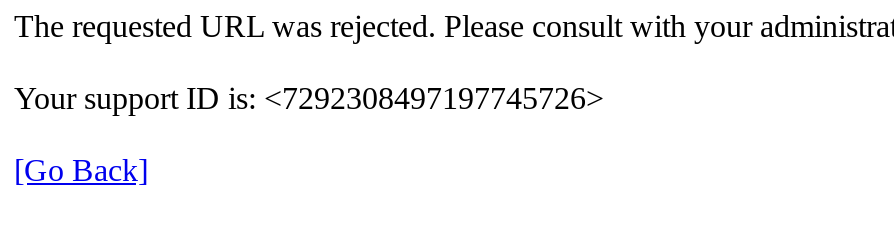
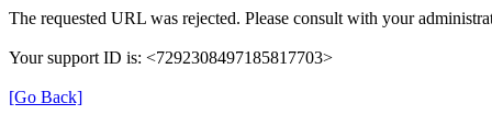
[14,81,604,115] Your support ID is: <7292308497197745726> -> [9,48,333,67] Your support ID is: <7292308497185817703>

